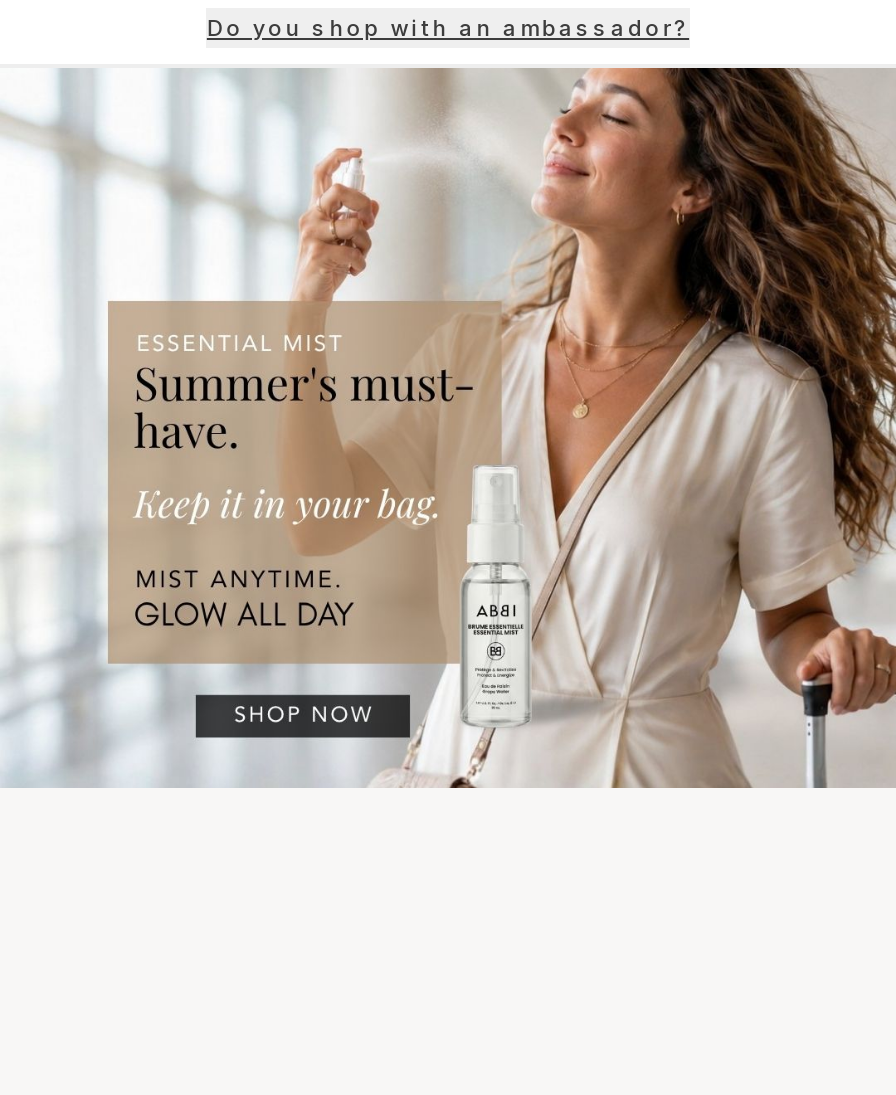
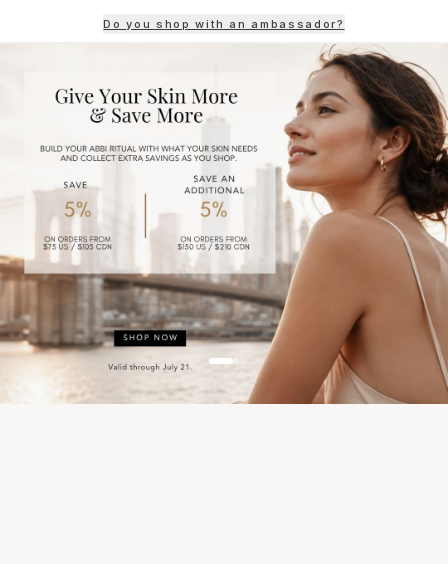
[6,66,890,790] [image] -> [3,44,445,405] [image]

